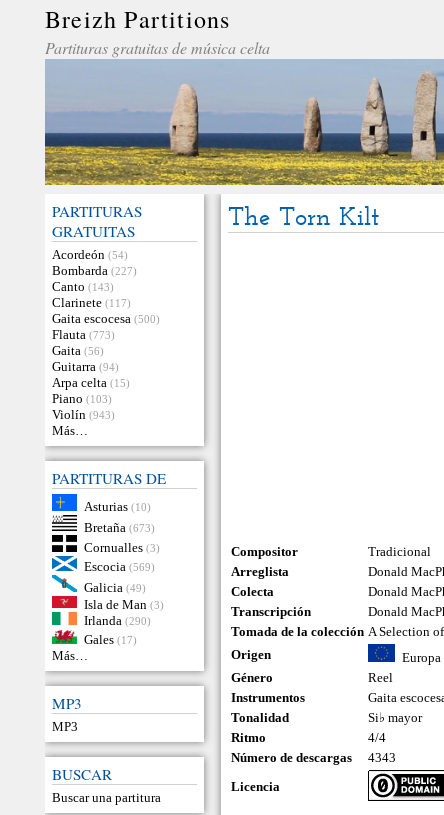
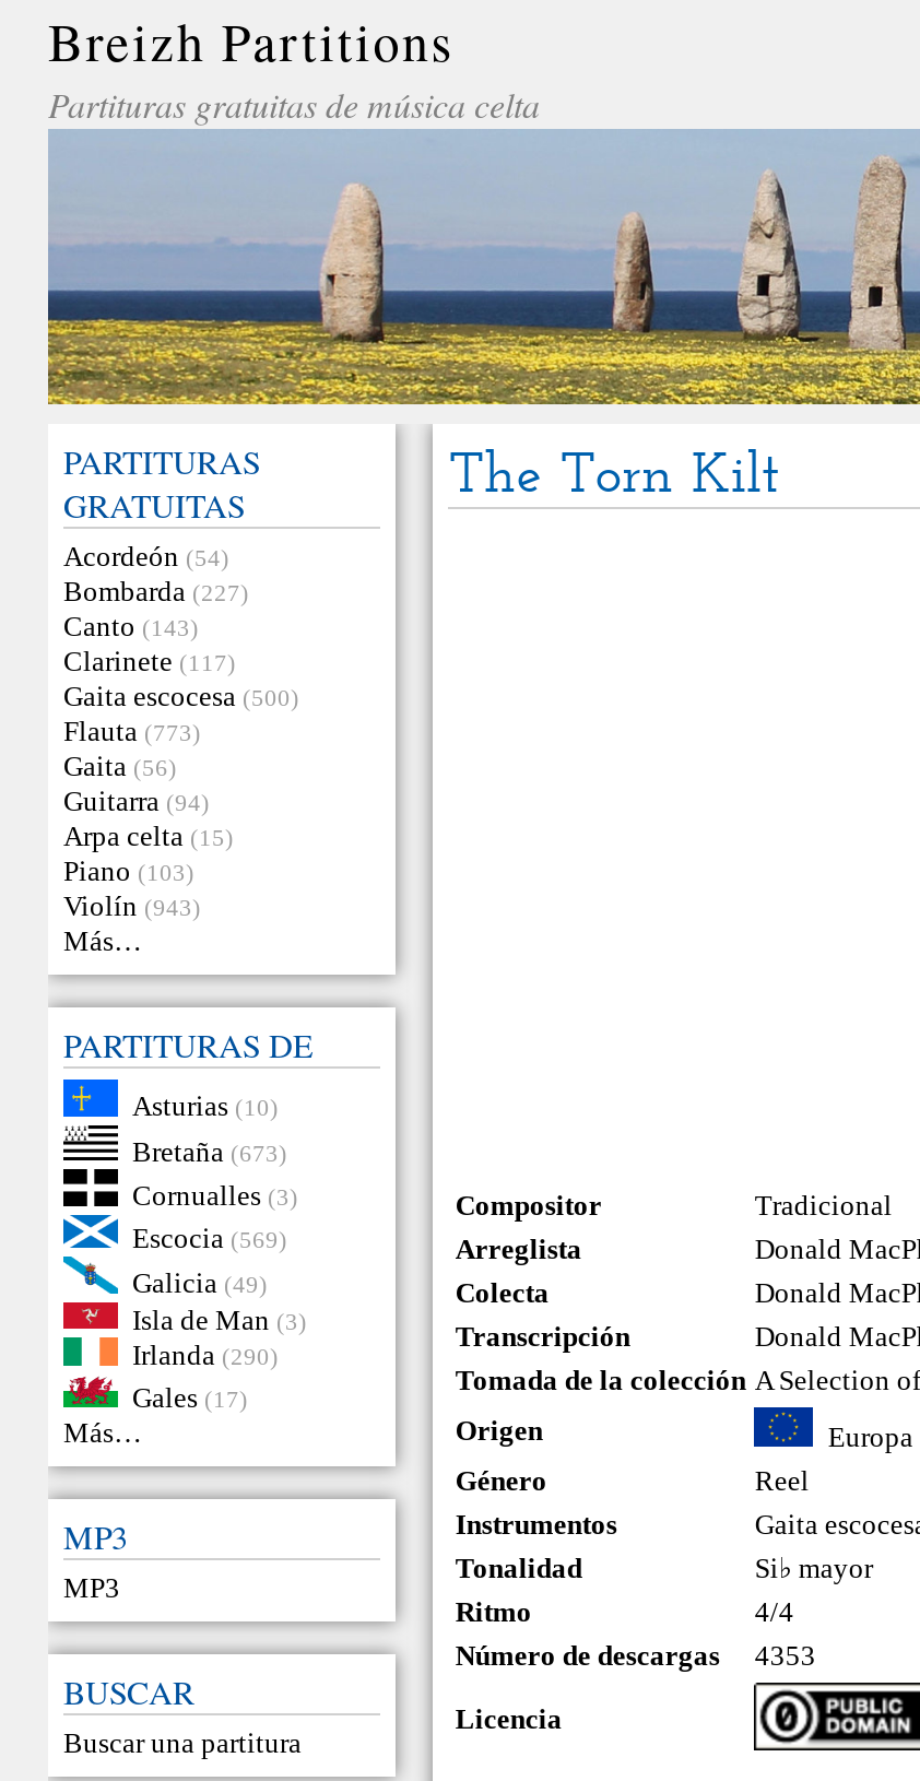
[231,750,396,765] Número de descargas 4343 -> [455,1639,816,1672] Número de descargas 4353

